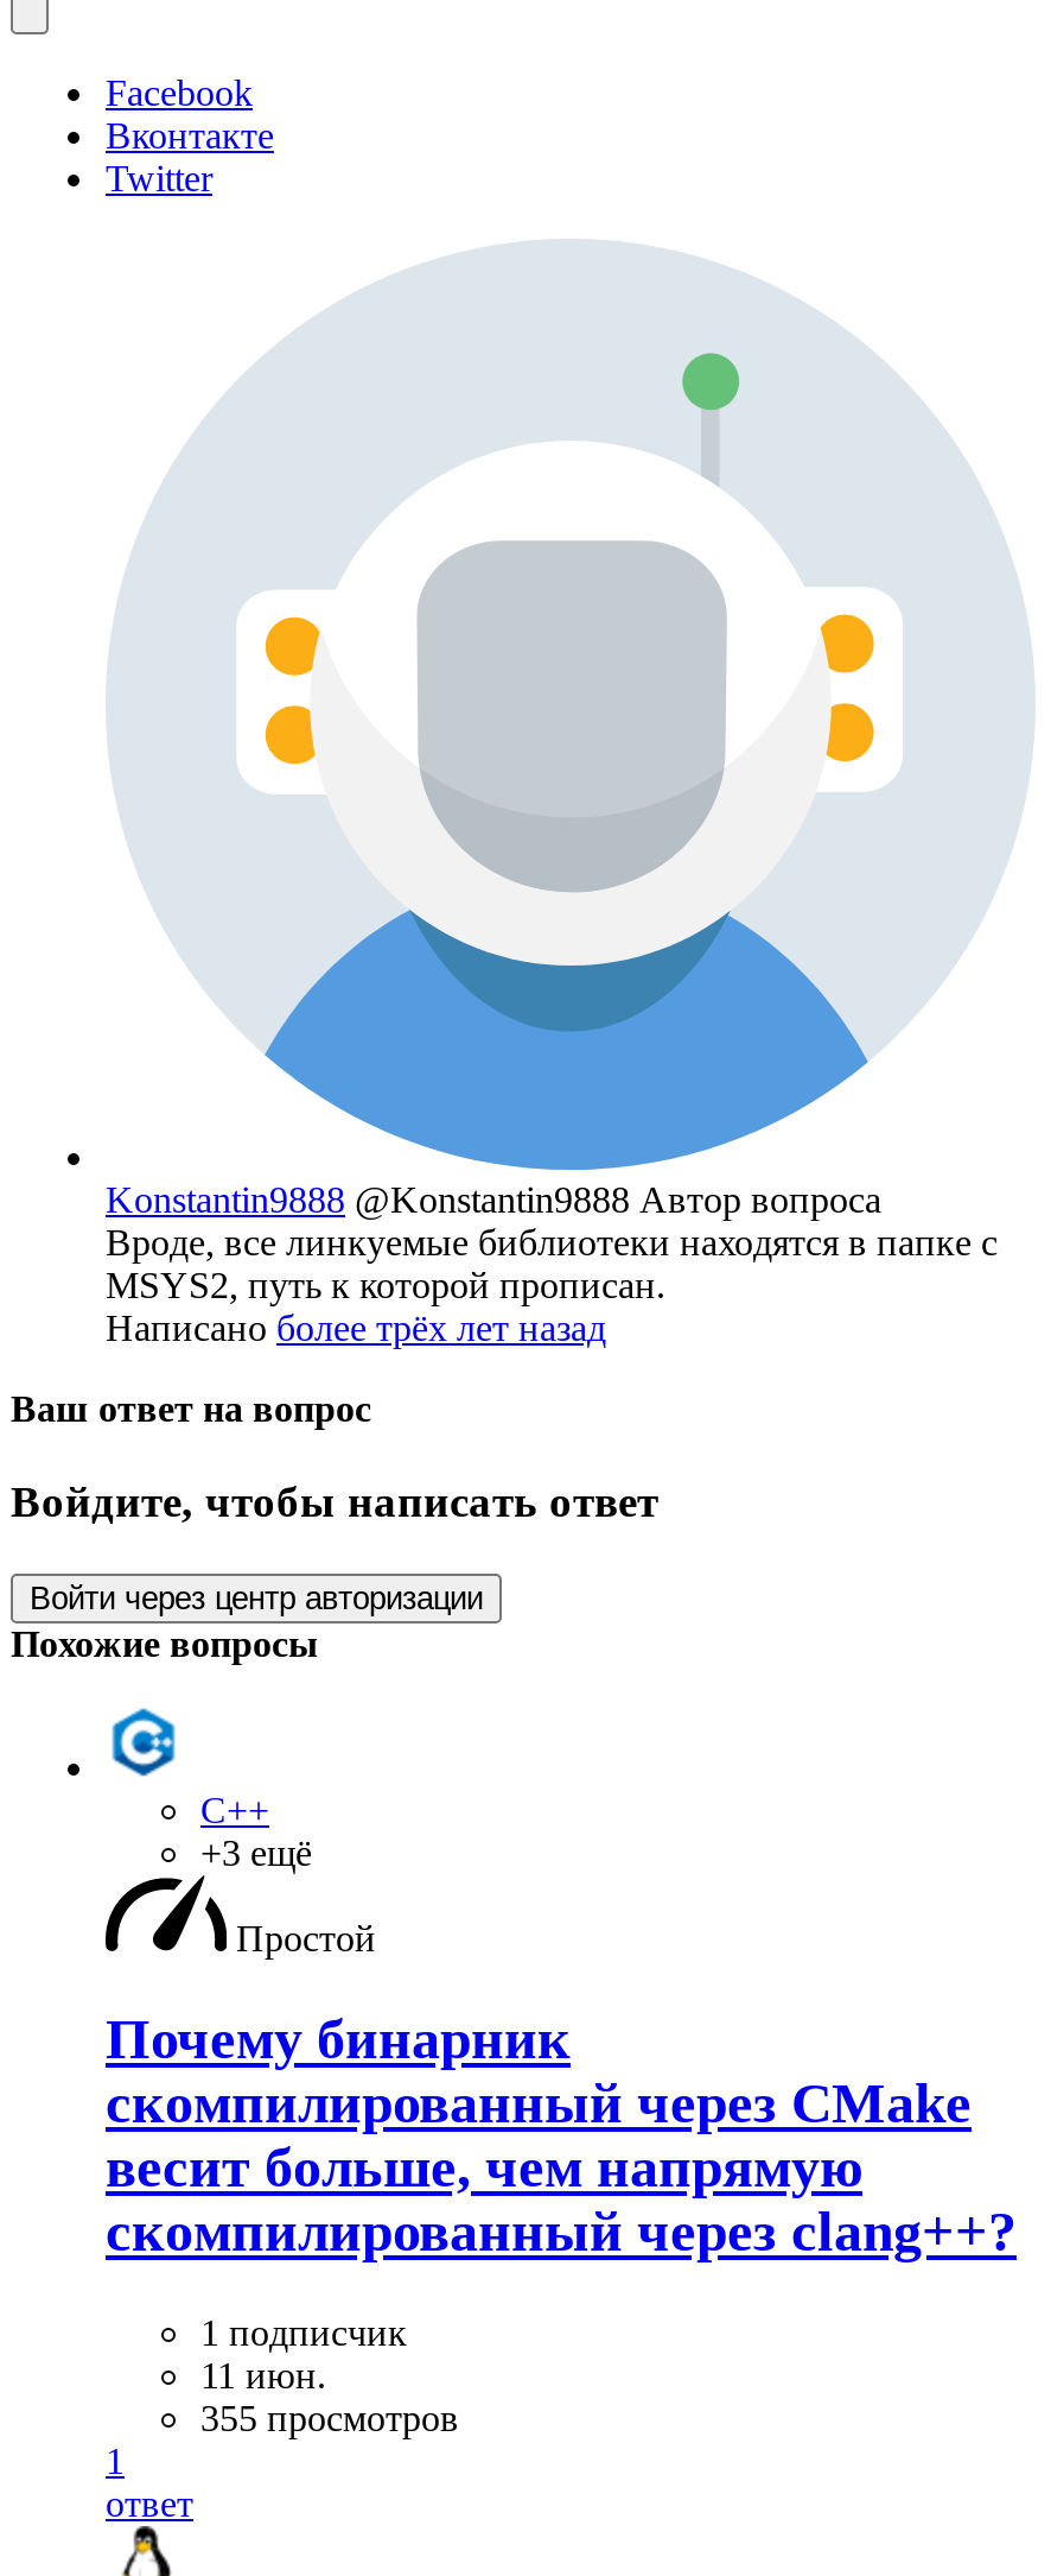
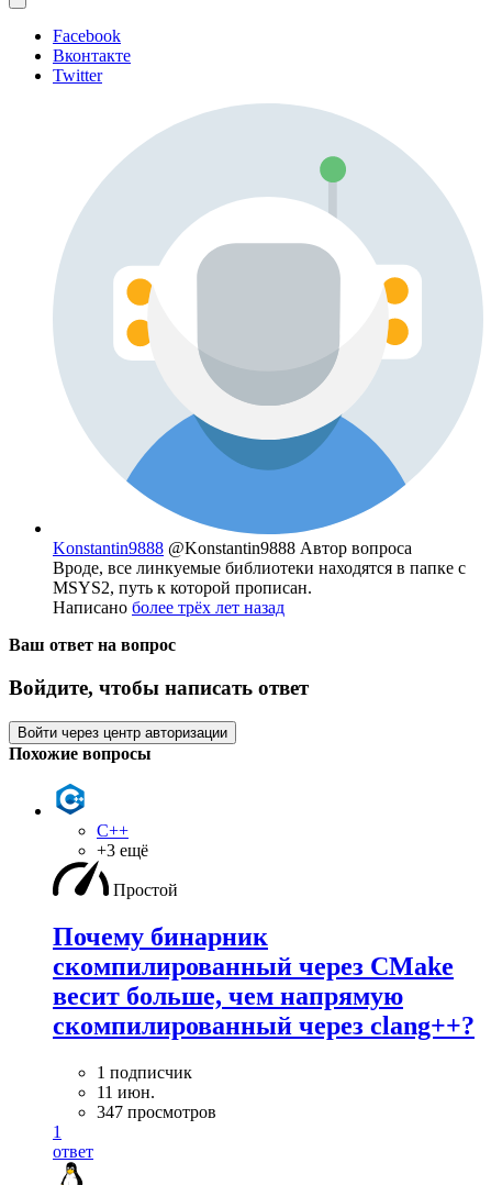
[200,2397,459,2437] 355 просмотров -> [97,1102,216,1121] 347 просмотров

